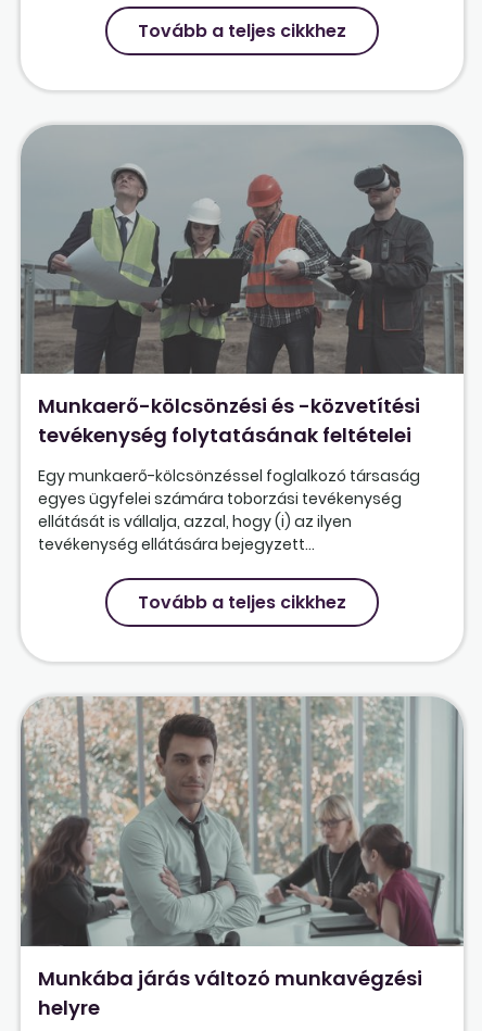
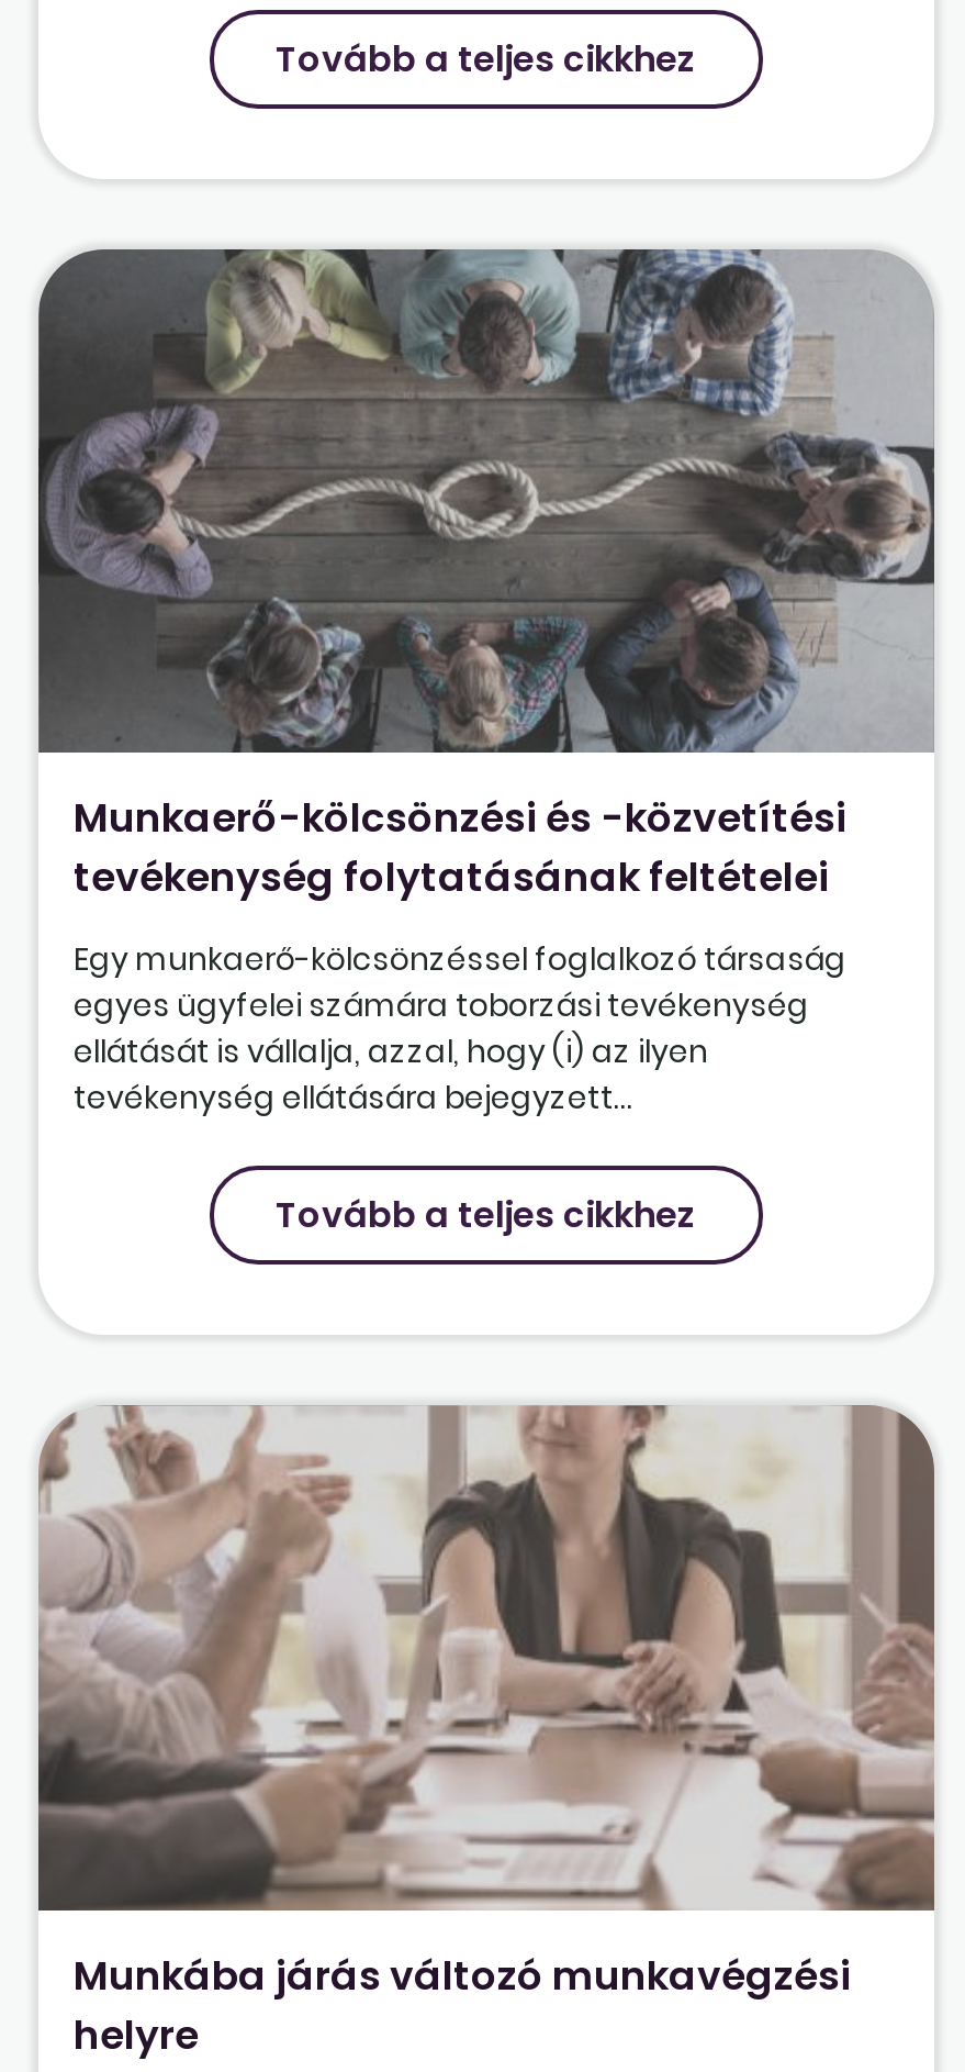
[21,126,464,375] [image] -> [38,249,934,755] [image]
[21,696,464,947] [image] -> [38,1405,934,1913] [image]

